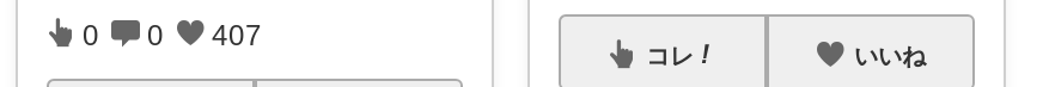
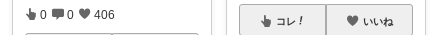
[83,18,262,46] 0 0 407 -> [40,8,115,20] 0 0 406

